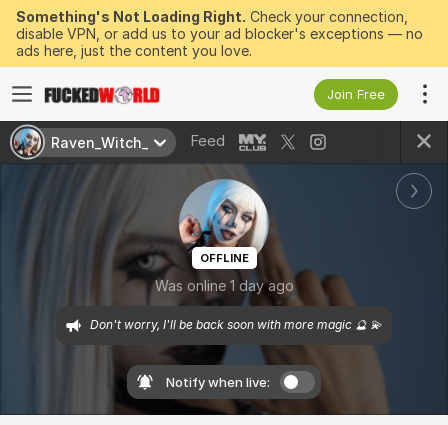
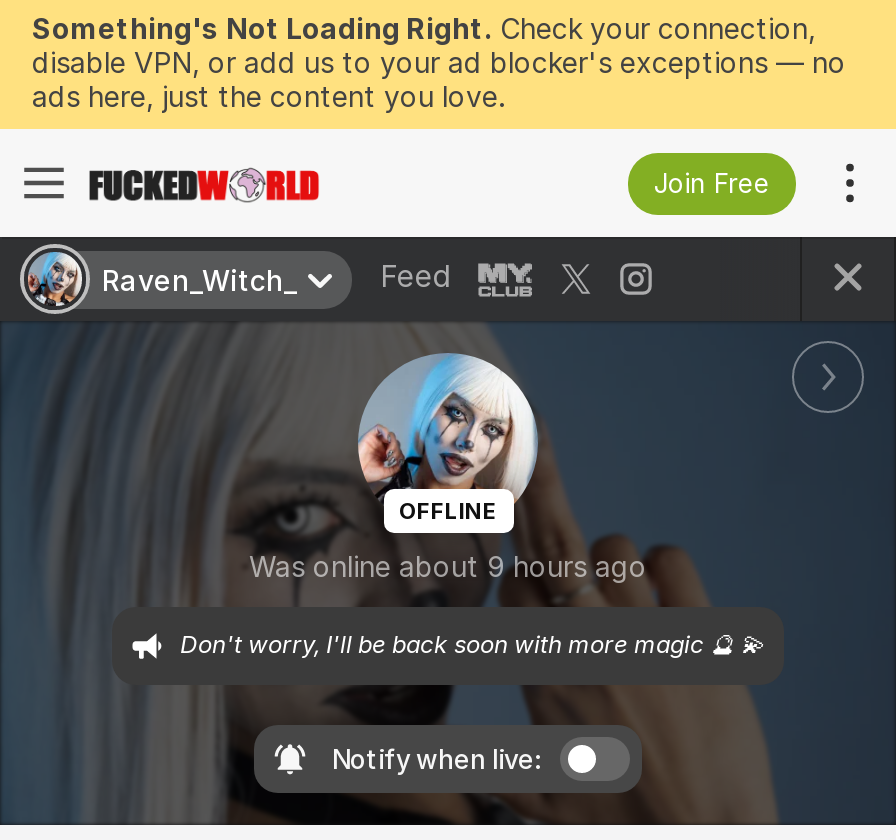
[154,277,293,294] Was online 1 day ago -> [249,550,647,584] Was online about 9 hours ago

